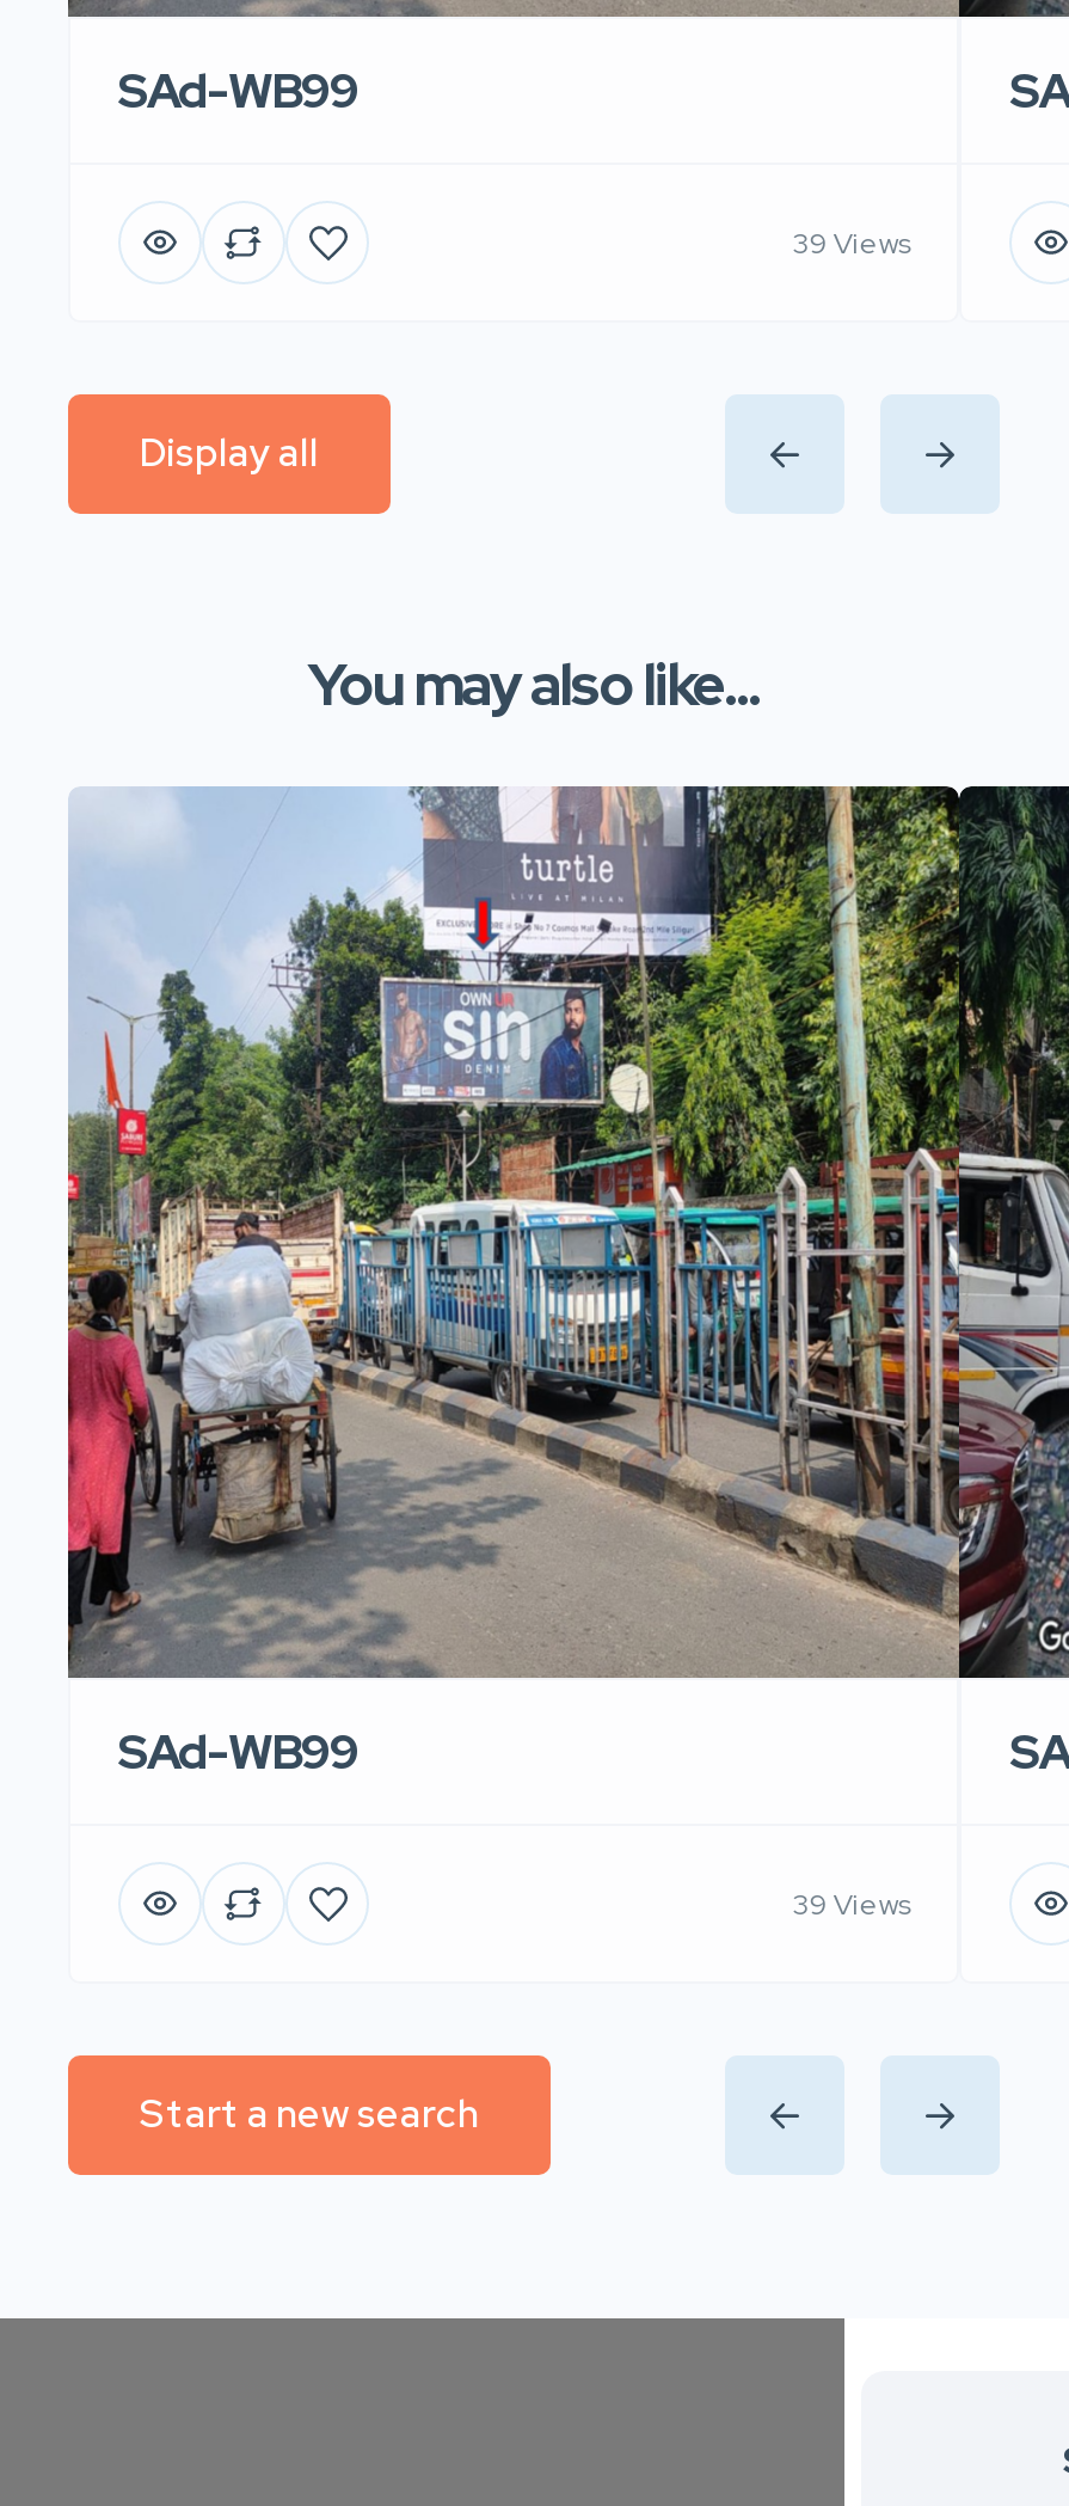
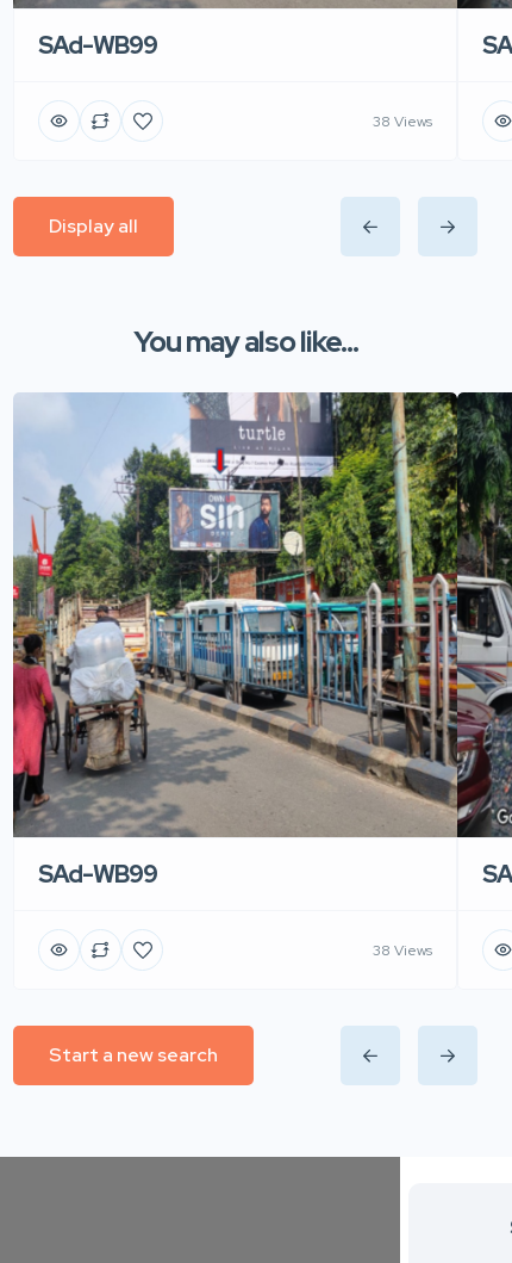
[793,224,910,262] 39 Views -> [373,112,433,131] 38 Views
[793,1885,910,1924] 39 Views -> [373,941,433,960] 38 Views

